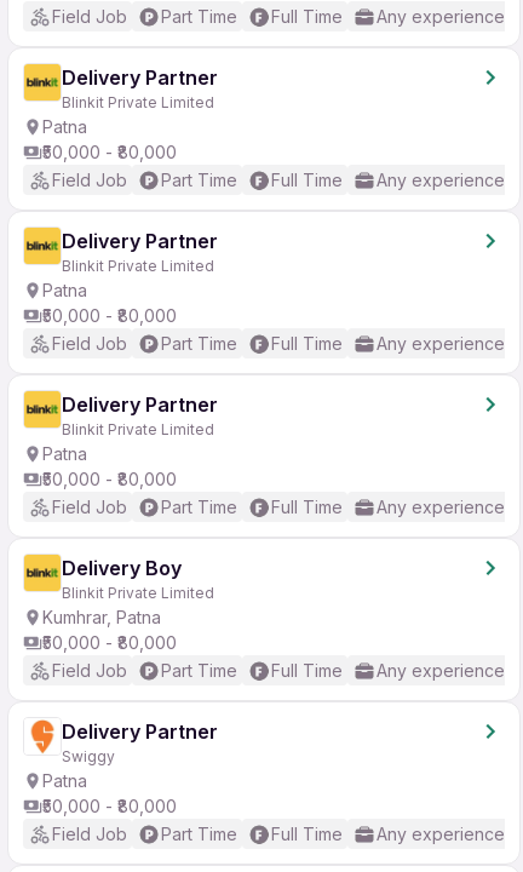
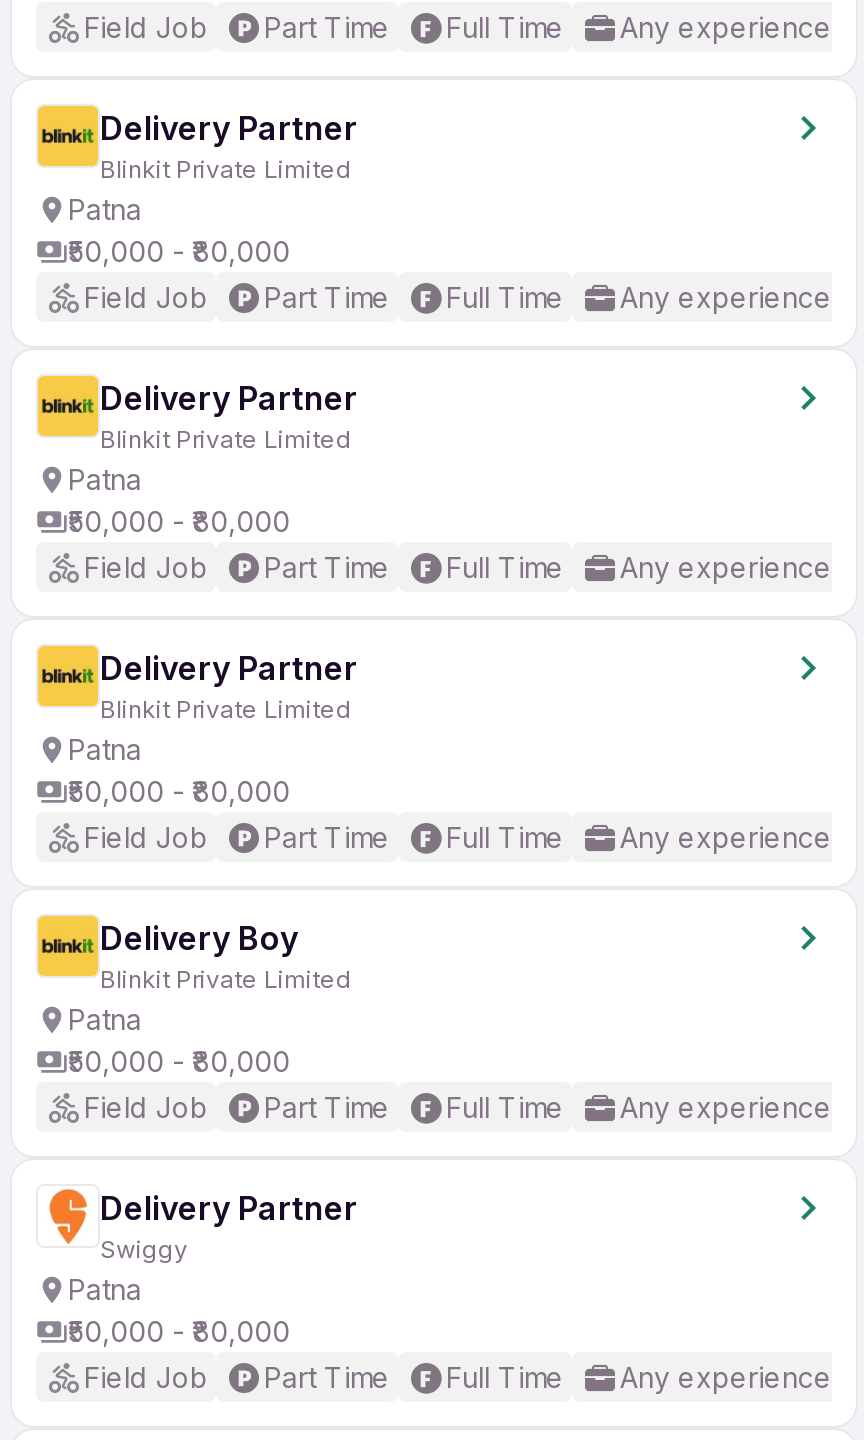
[42,607,161,627] Kumhrar, Patna -> [68,1002,142,1036] Patna

